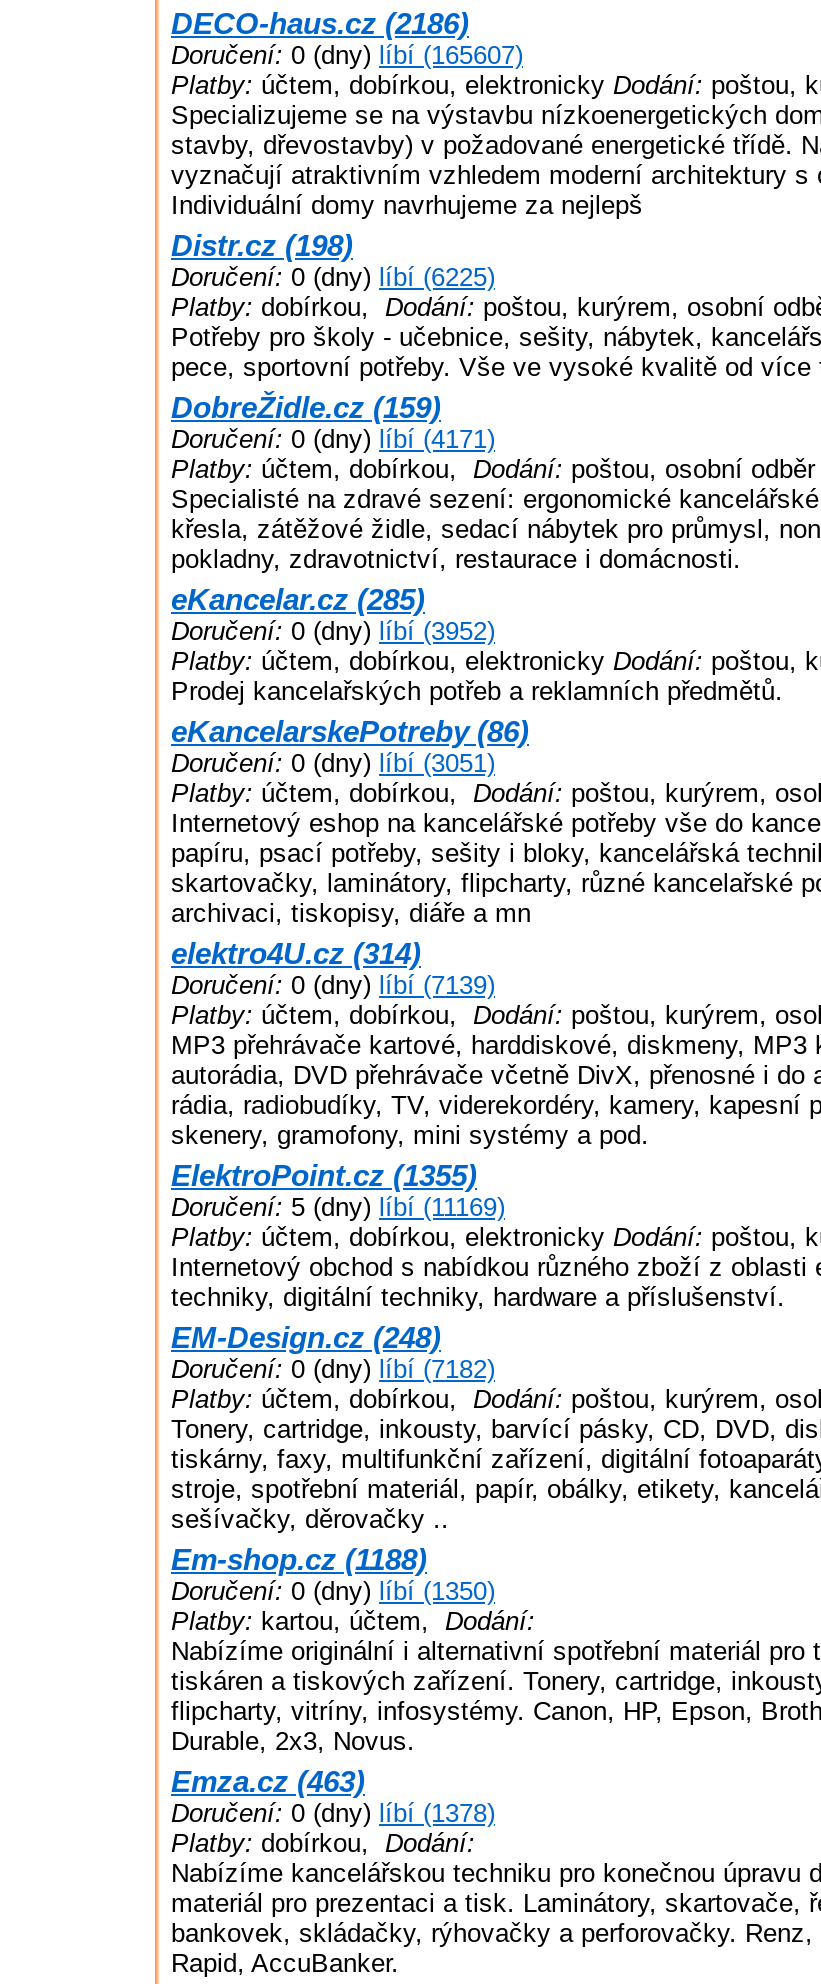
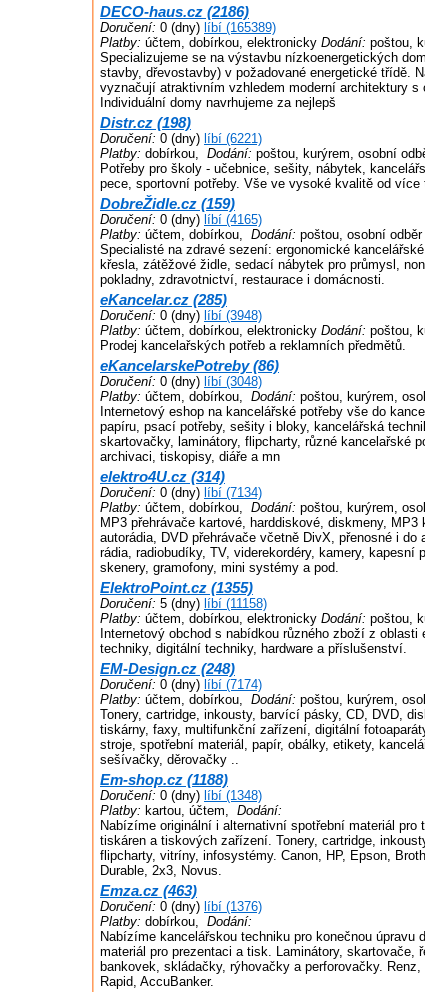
[171,40,523,70] Doručení: 0 (dny) líbí (165607) -> [100,20,276,35] Doručení: 0 (dny) líbí (165389)
[171,262,495,292] Doručení: 0 (dny) líbí (6225) -> [100,131,262,146] Doručení: 0 (dny) líbí (6221)
[171,424,495,454] Doručení: 0 (dny) líbí (4171) -> [100,212,262,227] Doručení: 0 (dny) líbí (4165)
[171,616,495,646] Doručení: 0 (dny) líbí (3952) -> [100,308,262,323] Doručení: 0 (dny) líbí (3948)
[171,748,495,778] Doručení: 0 (dny) líbí (3051) -> [100,374,262,389] Doručení: 0 (dny) líbí (3048)
[171,970,495,1000] Doručení: 0 (dny) líbí (7139) -> [100,485,262,500] Doručení: 0 (dny) líbí (7134)
[171,1192,505,1222] Doručení: 5 (dny) líbí (11169) -> [100,596,267,611] Doručení: 5 (dny) líbí (11158)
[171,1354,495,1384] Doručení: 0 (dny) líbí (7182) -> [100,677,262,692] Doručení: 0 (dny) líbí (7174)
[171,1576,495,1606] Doručení: 0 (dny) líbí (1350) -> [100,788,262,803] Doručení: 0 (dny) líbí (1348)
[171,1798,495,1828] Doručení: 0 (dny) líbí (1378) -> [100,899,262,914] Doručení: 0 (dny) líbí (1376)

